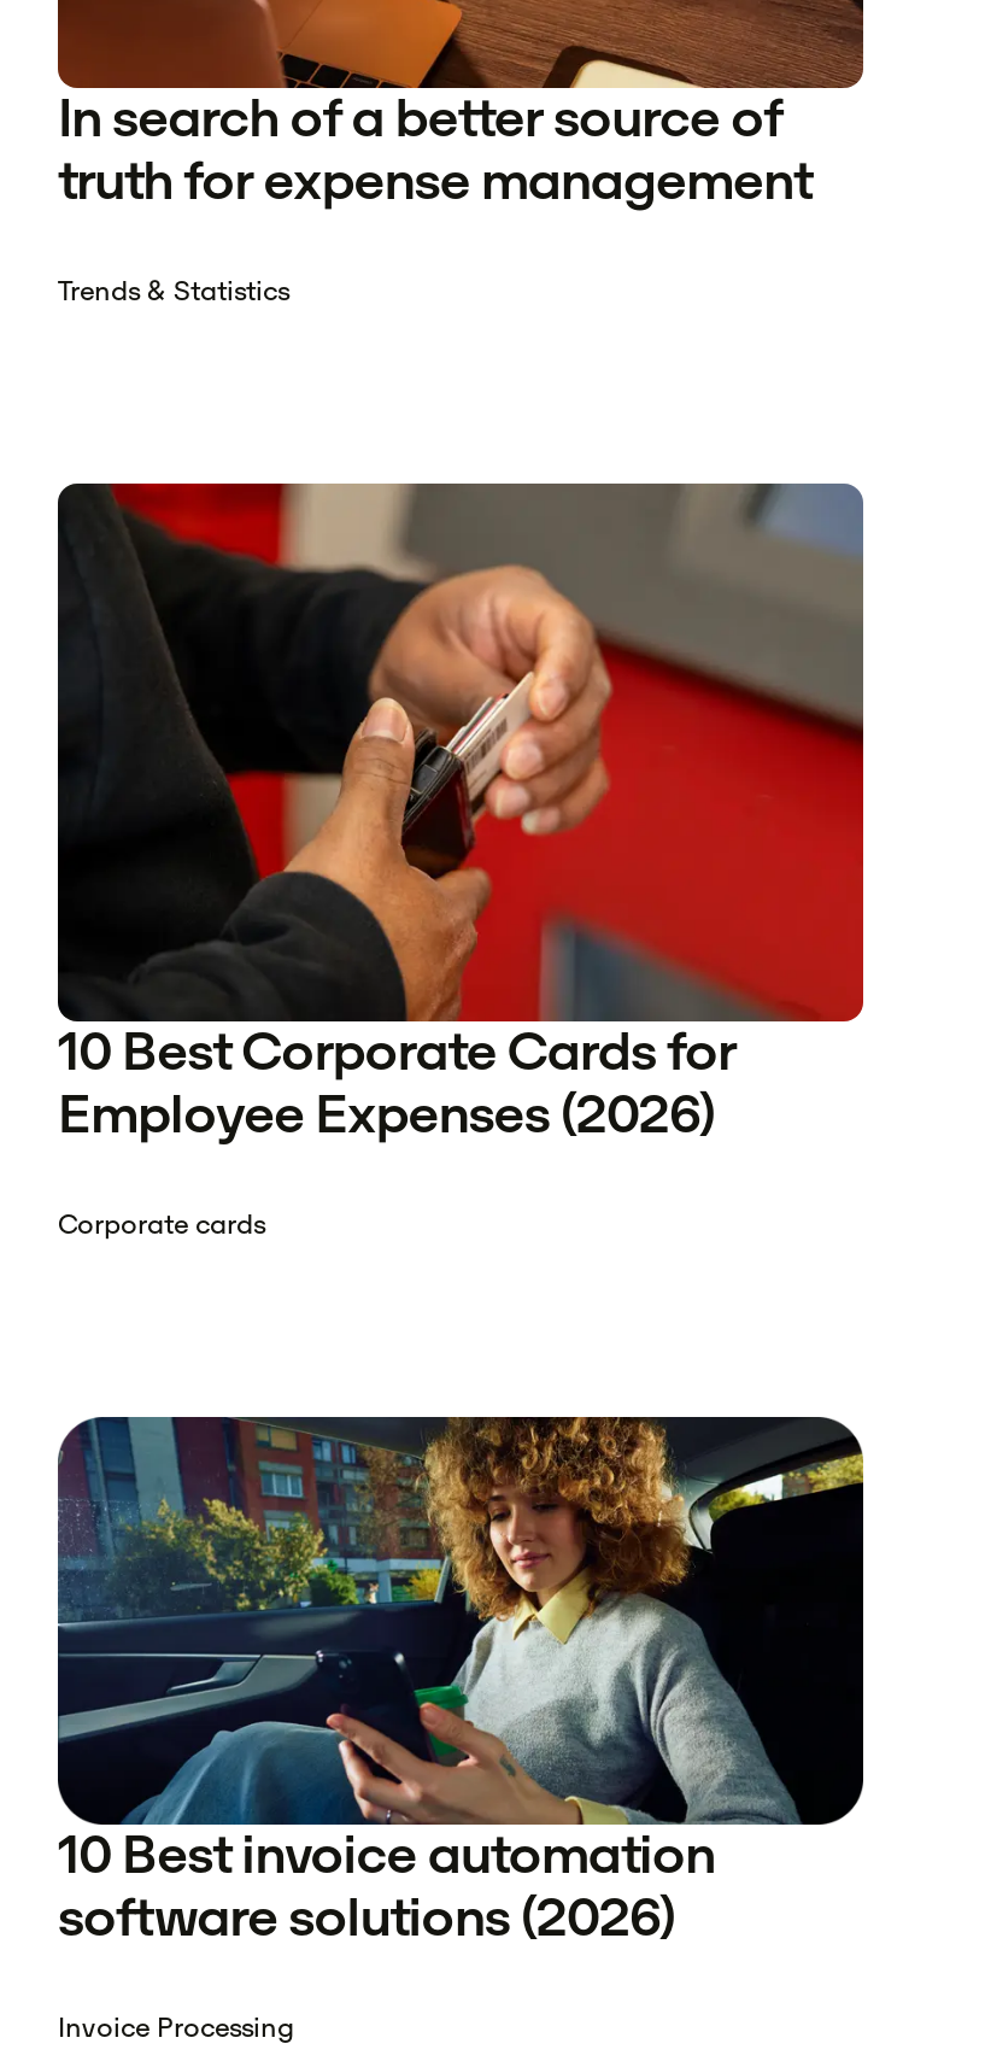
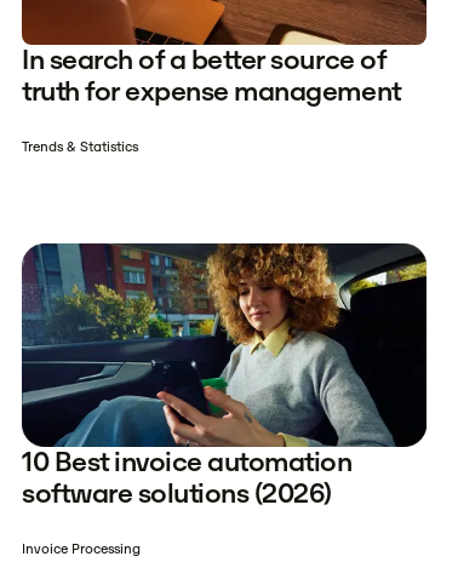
[58,480,866,1241] [image] | 10 Best Corporate Cards for | Employee Expenses (2026) | Corporate cards -> none

